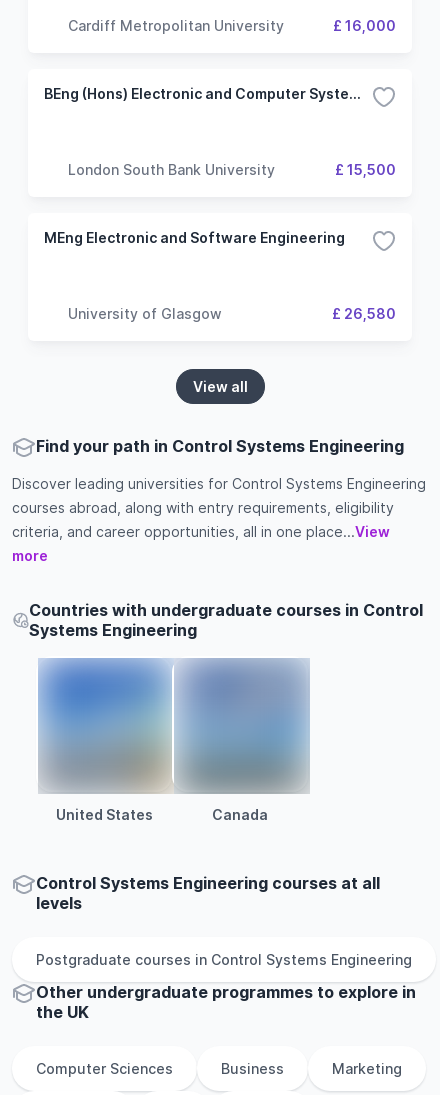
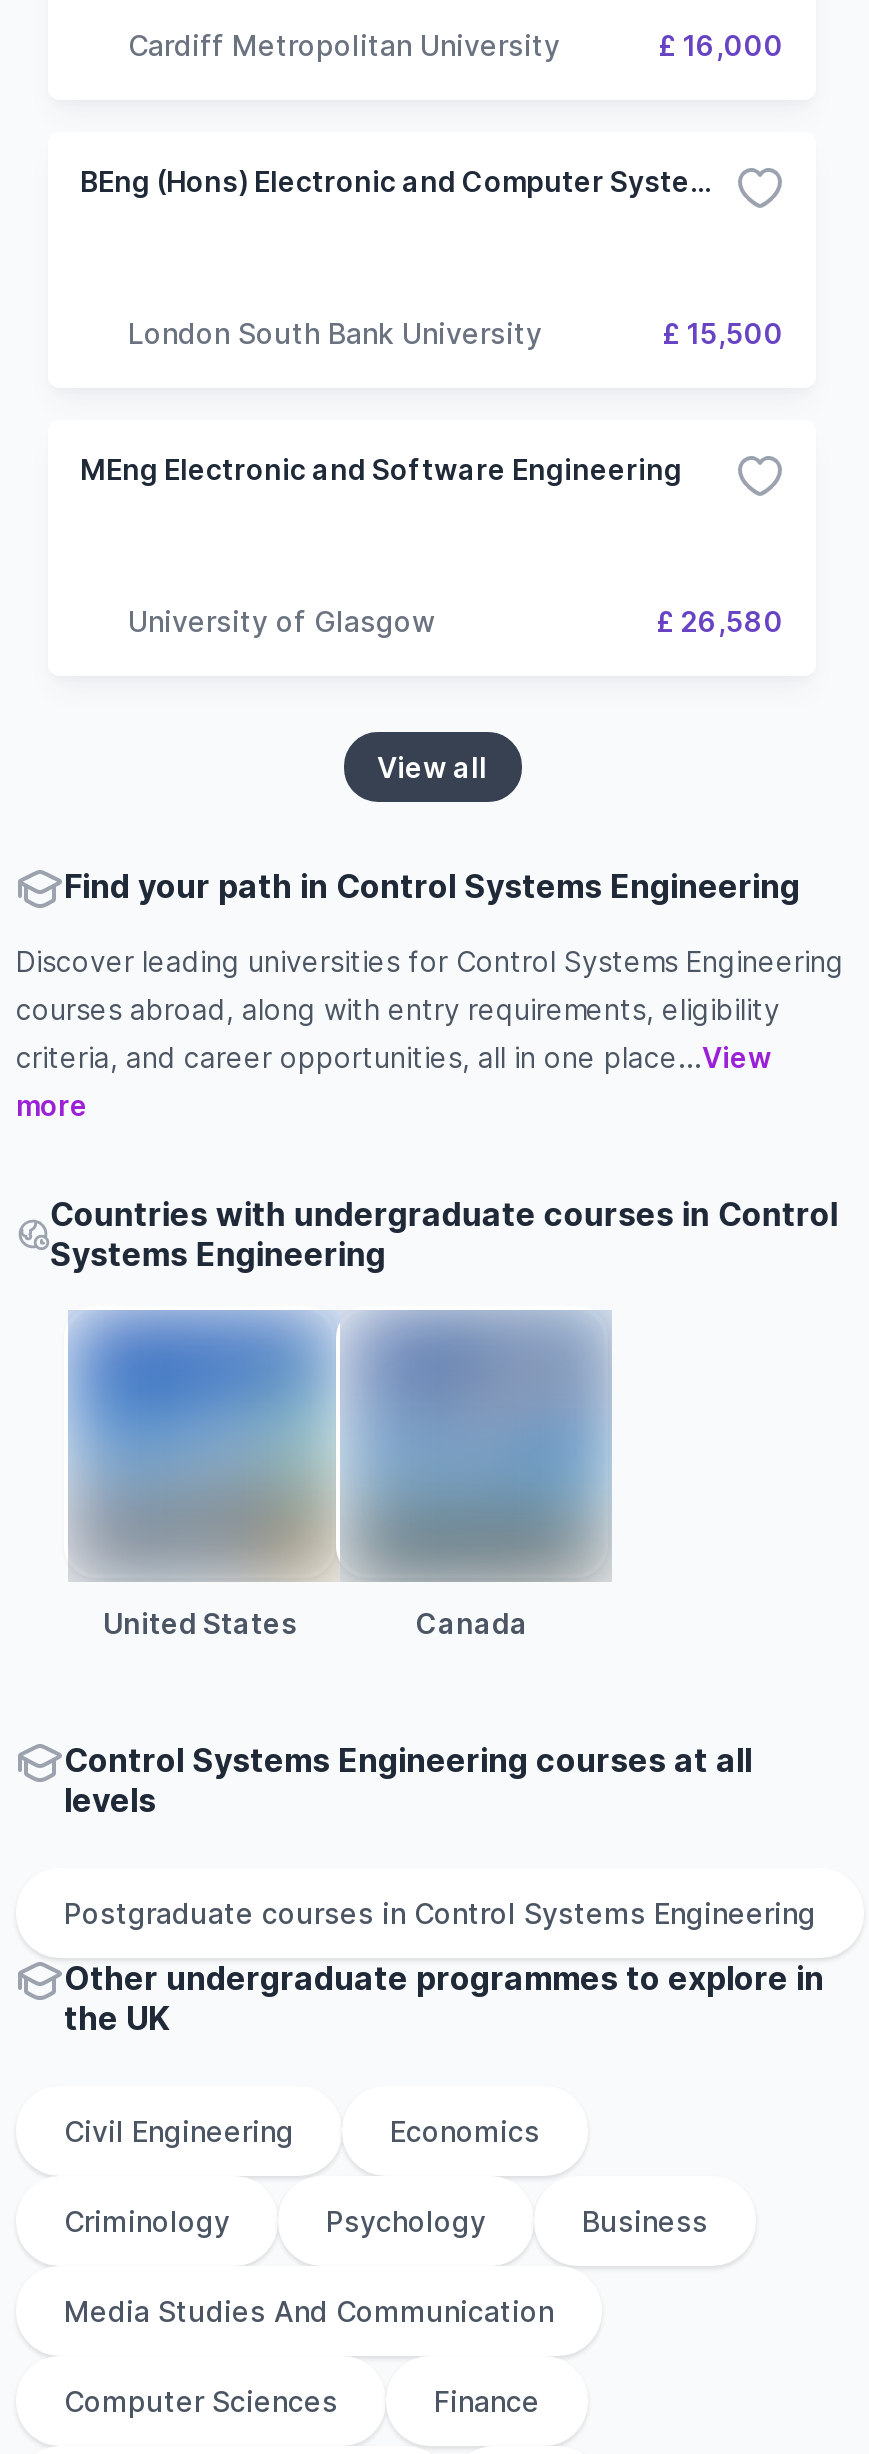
none -> [64,2114,708,2328] Civil Engineering | Economics | Criminology | Psychology | Business | Media Studies And Communication
[221,1060,402,1077] Business | Marketing -> [434,2384,540,2418] Finance

